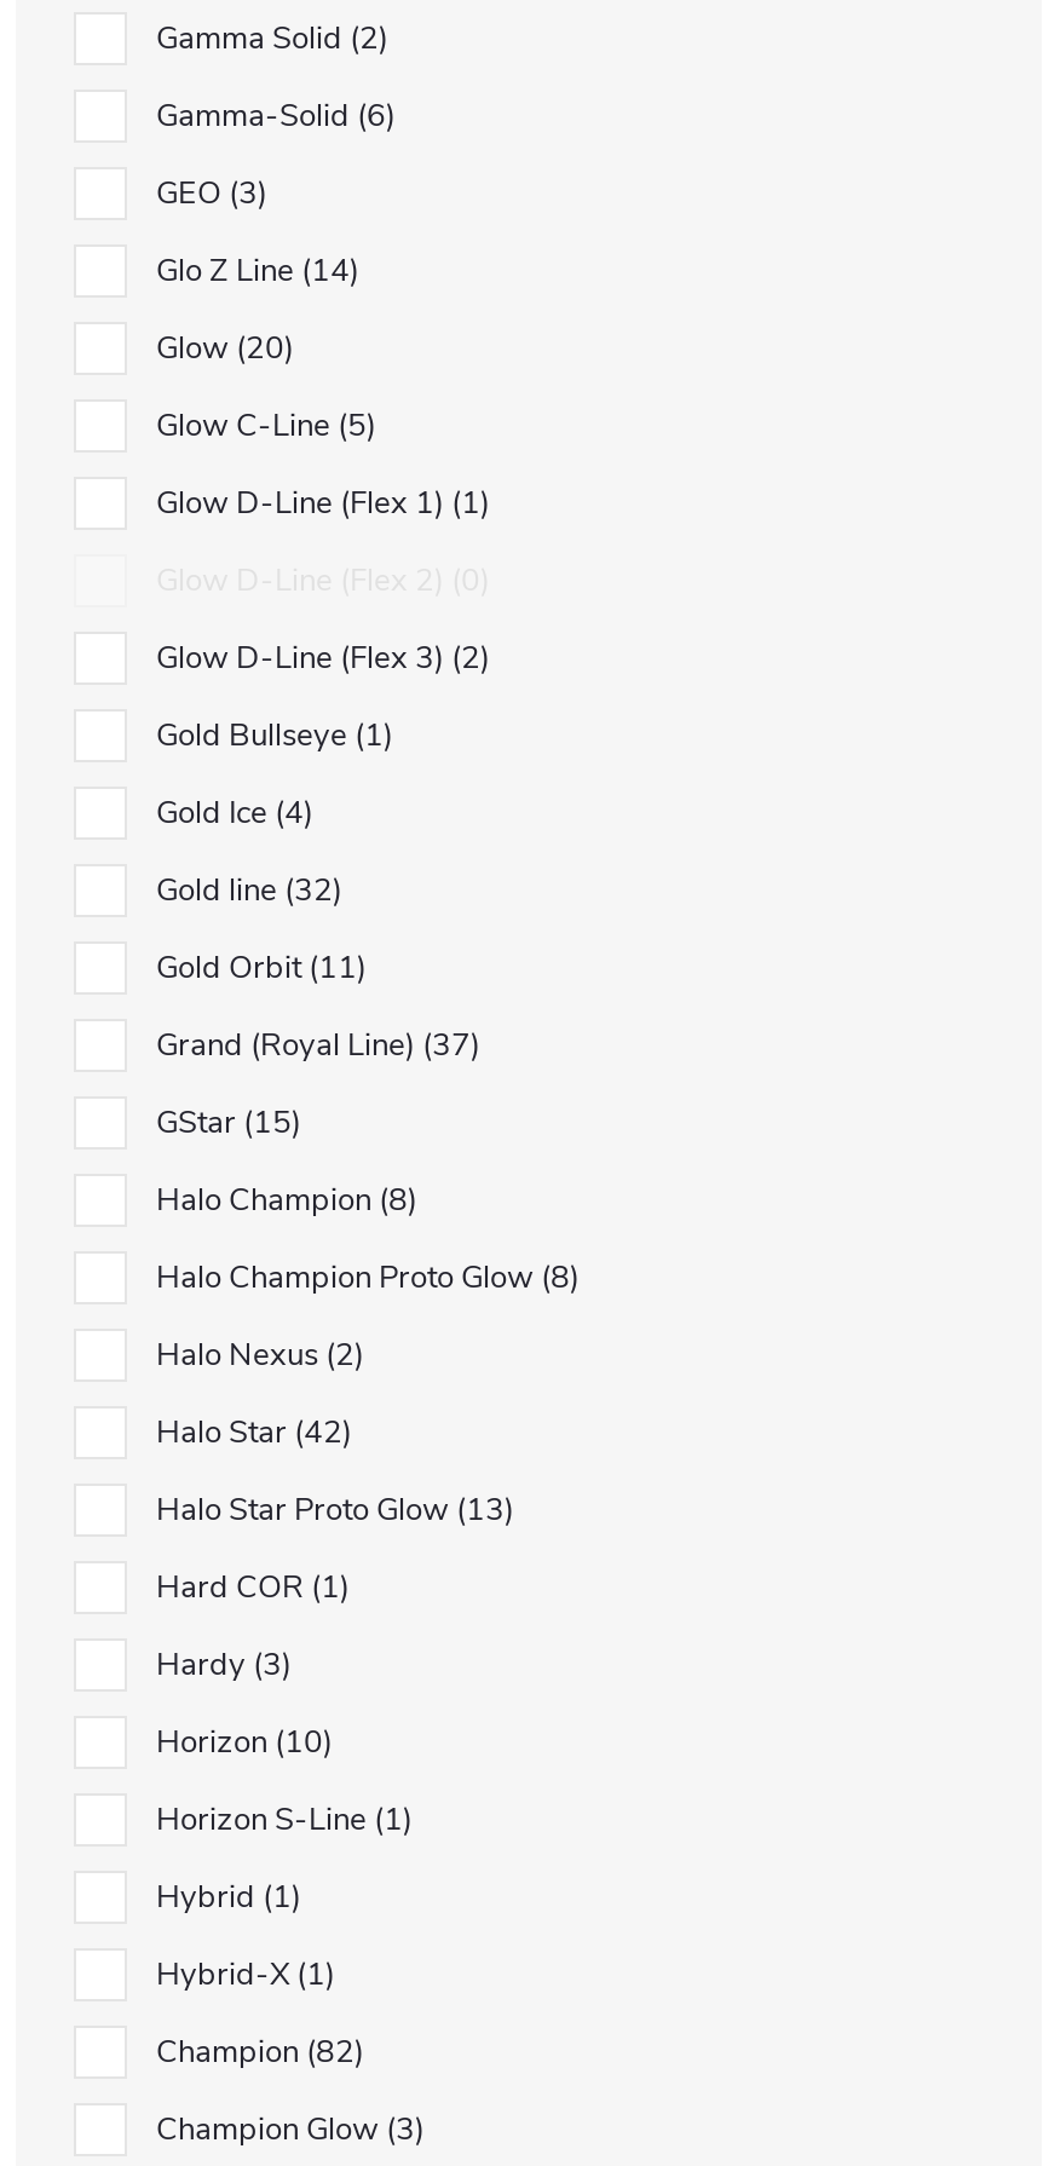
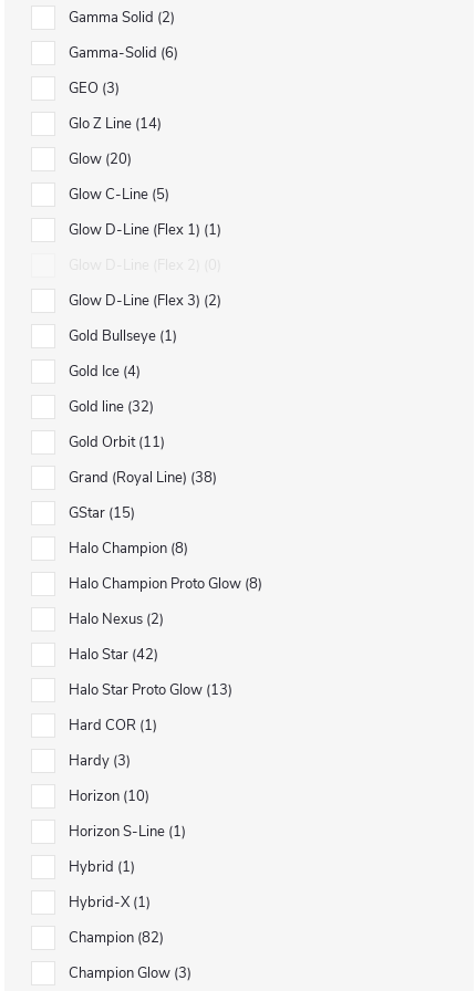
[156,1024,471,1067] Grand (Royal Line) 37 -> [69,468,213,488] Grand (Royal Line) 38

